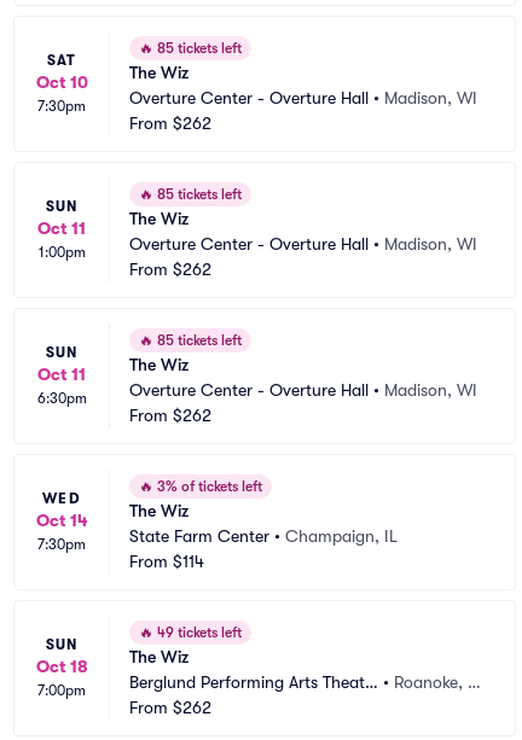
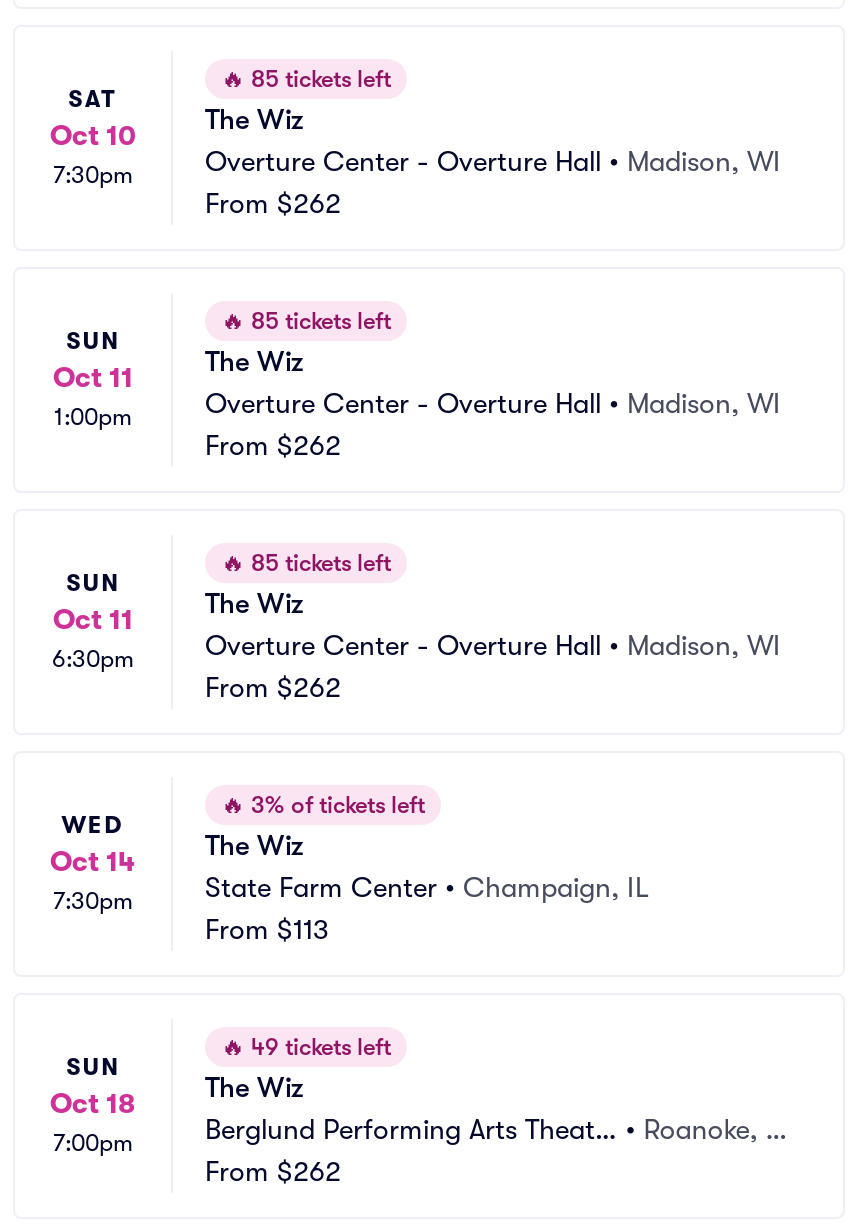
[129,552,204,571] From $114 -> [205,913,329,945] From $113

